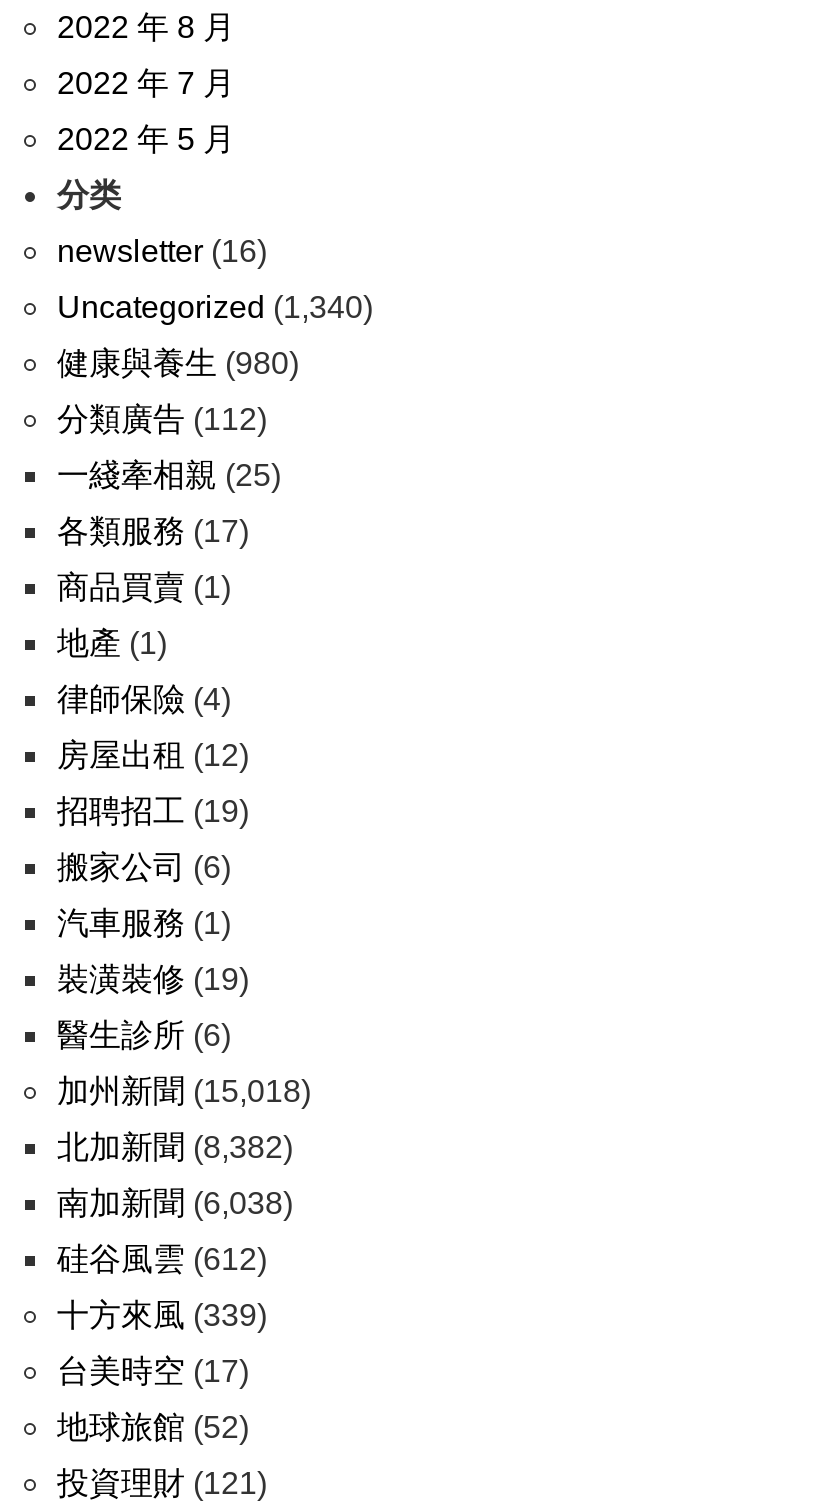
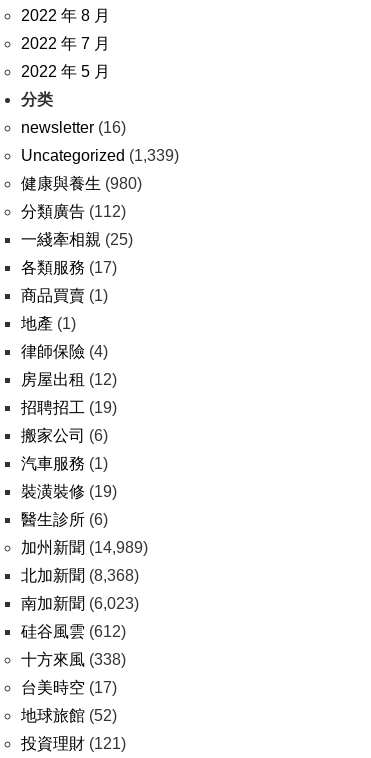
[57,290,373,324] Uncategorized (1,340) -> [21,147,179,164] Uncategorized (1,339)
[57,1074,311,1108] 加州新聞(15,018) -> [21,539,148,556] 加州新聞(14,989)
[57,1130,293,1164] 北加新聞(8,382) -> [21,567,139,584] 北加新聞(8,368)
[57,1186,293,1220] 南加新聞(6,038) -> [21,595,139,612] 南加新聞(6,023)
[57,1298,267,1332] 十方來風(339) -> [21,651,126,668] 十方來風(338)

